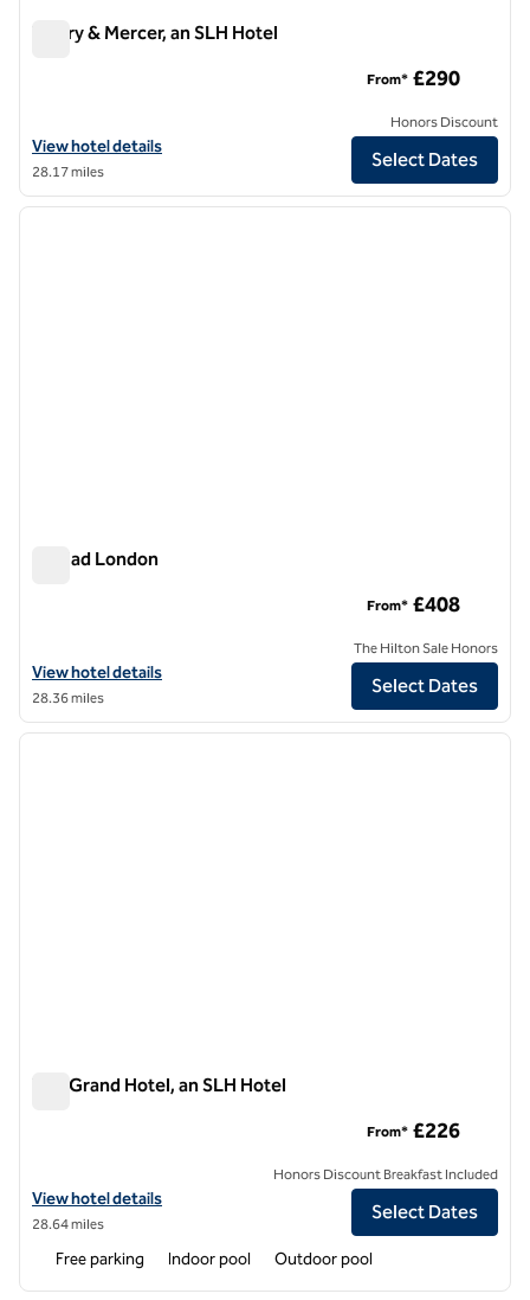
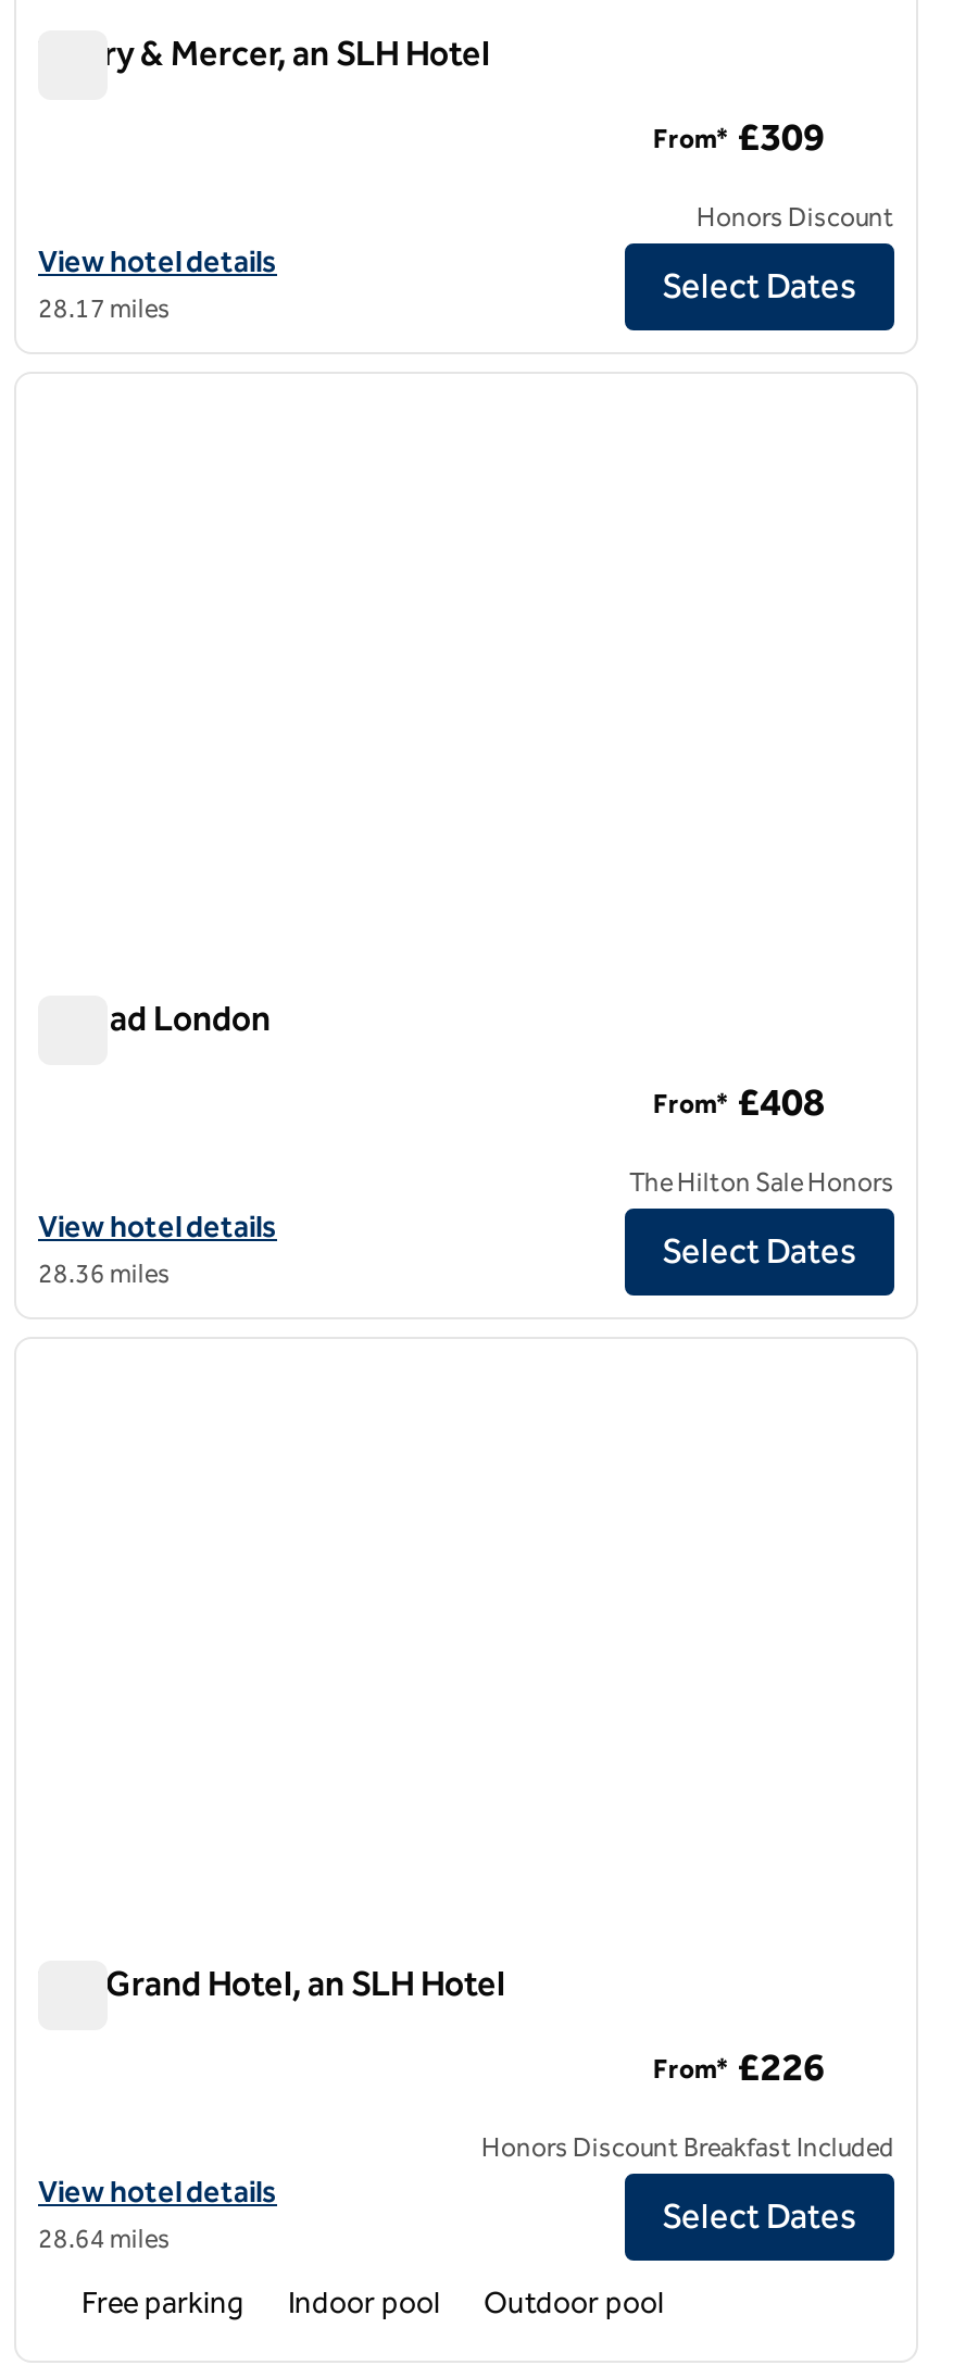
[367,66,460,92] From* £290 -> [653,114,825,162] From* £309

